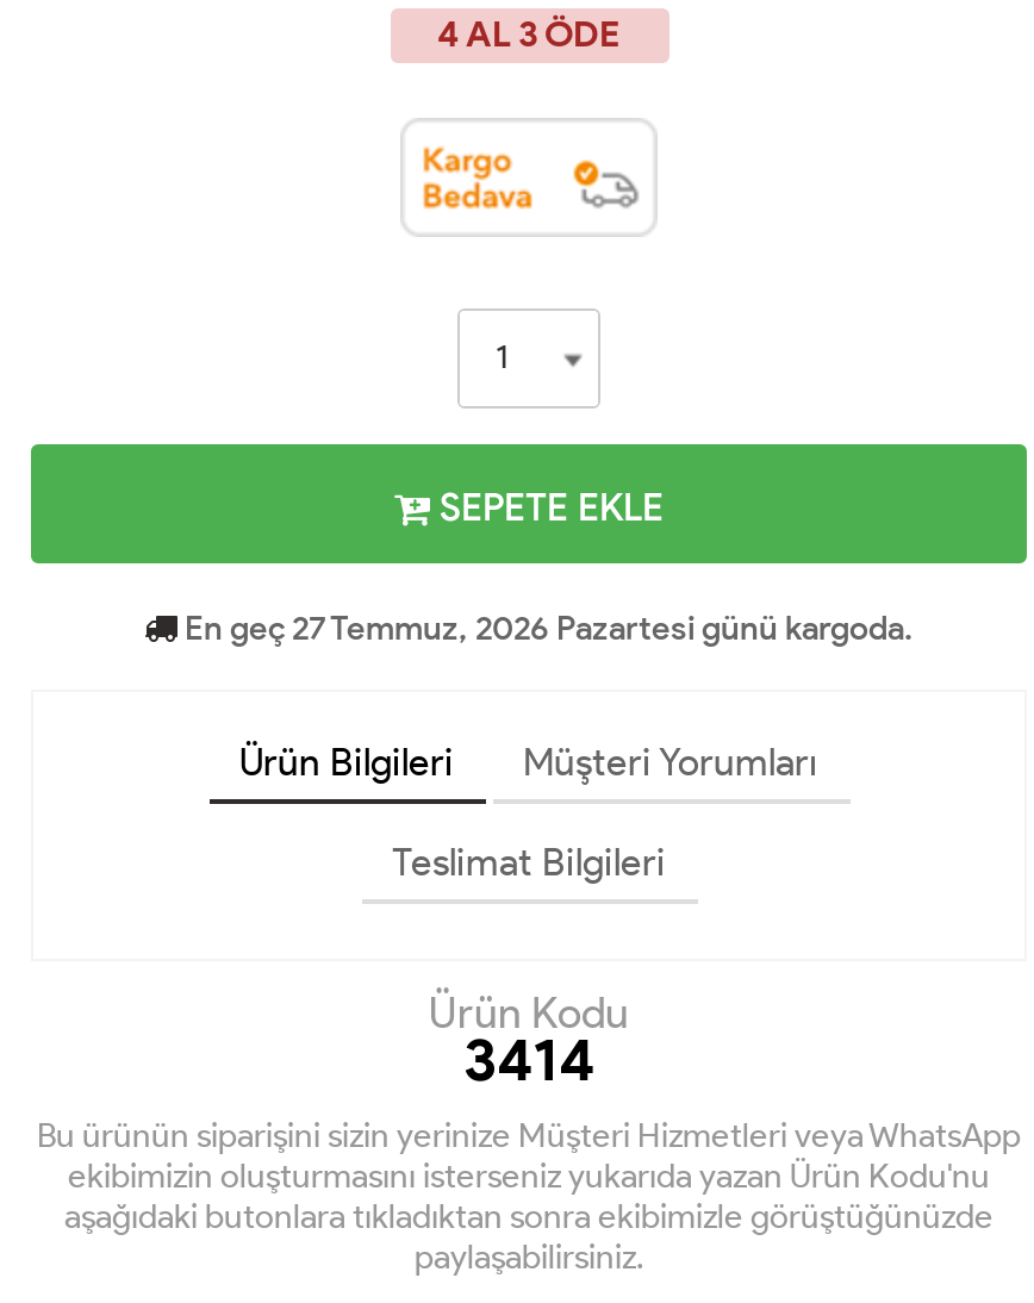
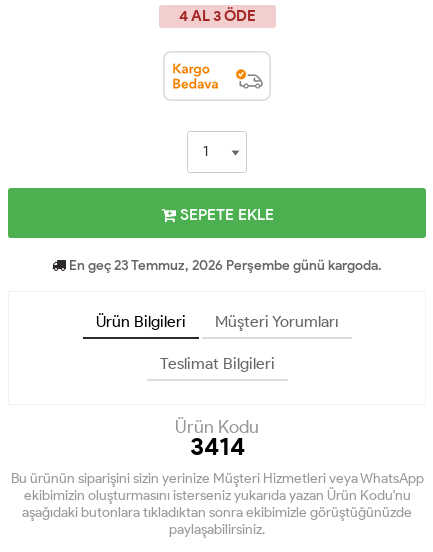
[177,608,914,648] En geç 27 Temmuz, 2026 Pazartesi günü kargoda. -> [66,257,382,274] En geç 23 Temmuz, 2026 Perşembe günü kargoda.

